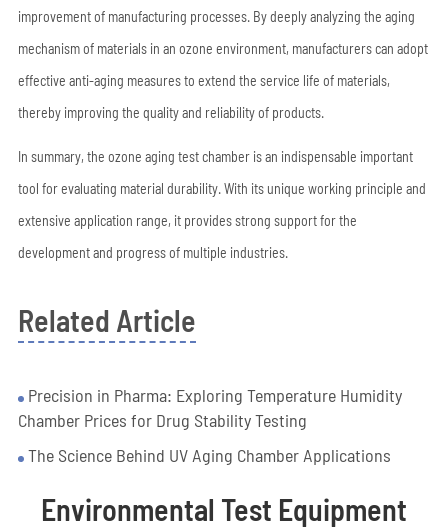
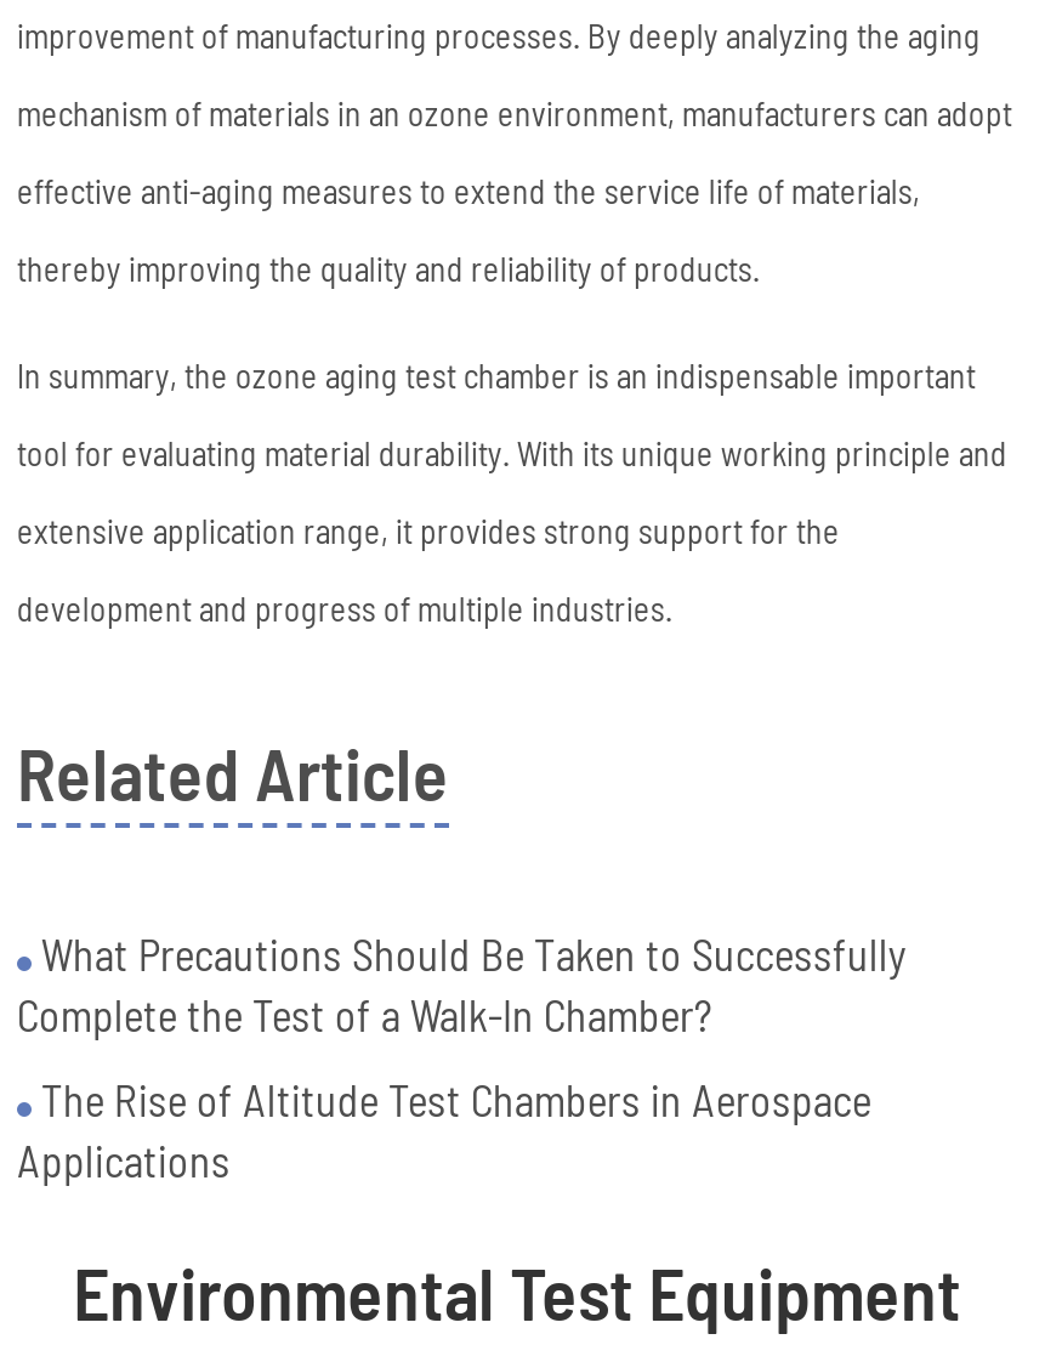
[18,384,402,431] Precision in Pharma: Exploring Temperature Humidity | Chamber Prices for Drug Stability Testing -> [17,927,905,1042] What Precautions Should Be Taken to Successfully | Complete the Test of a Walk-In Chamber?
[24,444,391,466] The Science Behind UV Aging Chamber Applications -> [17,1073,871,1187] The Rise of Altitude Test Chambers in Aerospace | Applications

